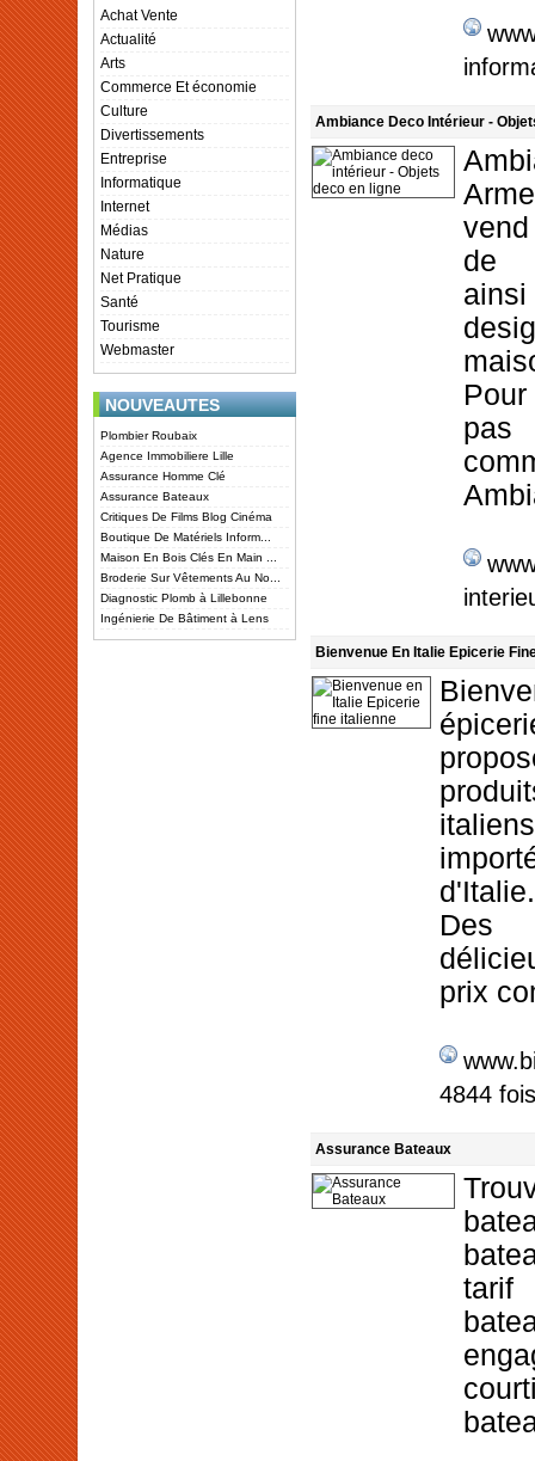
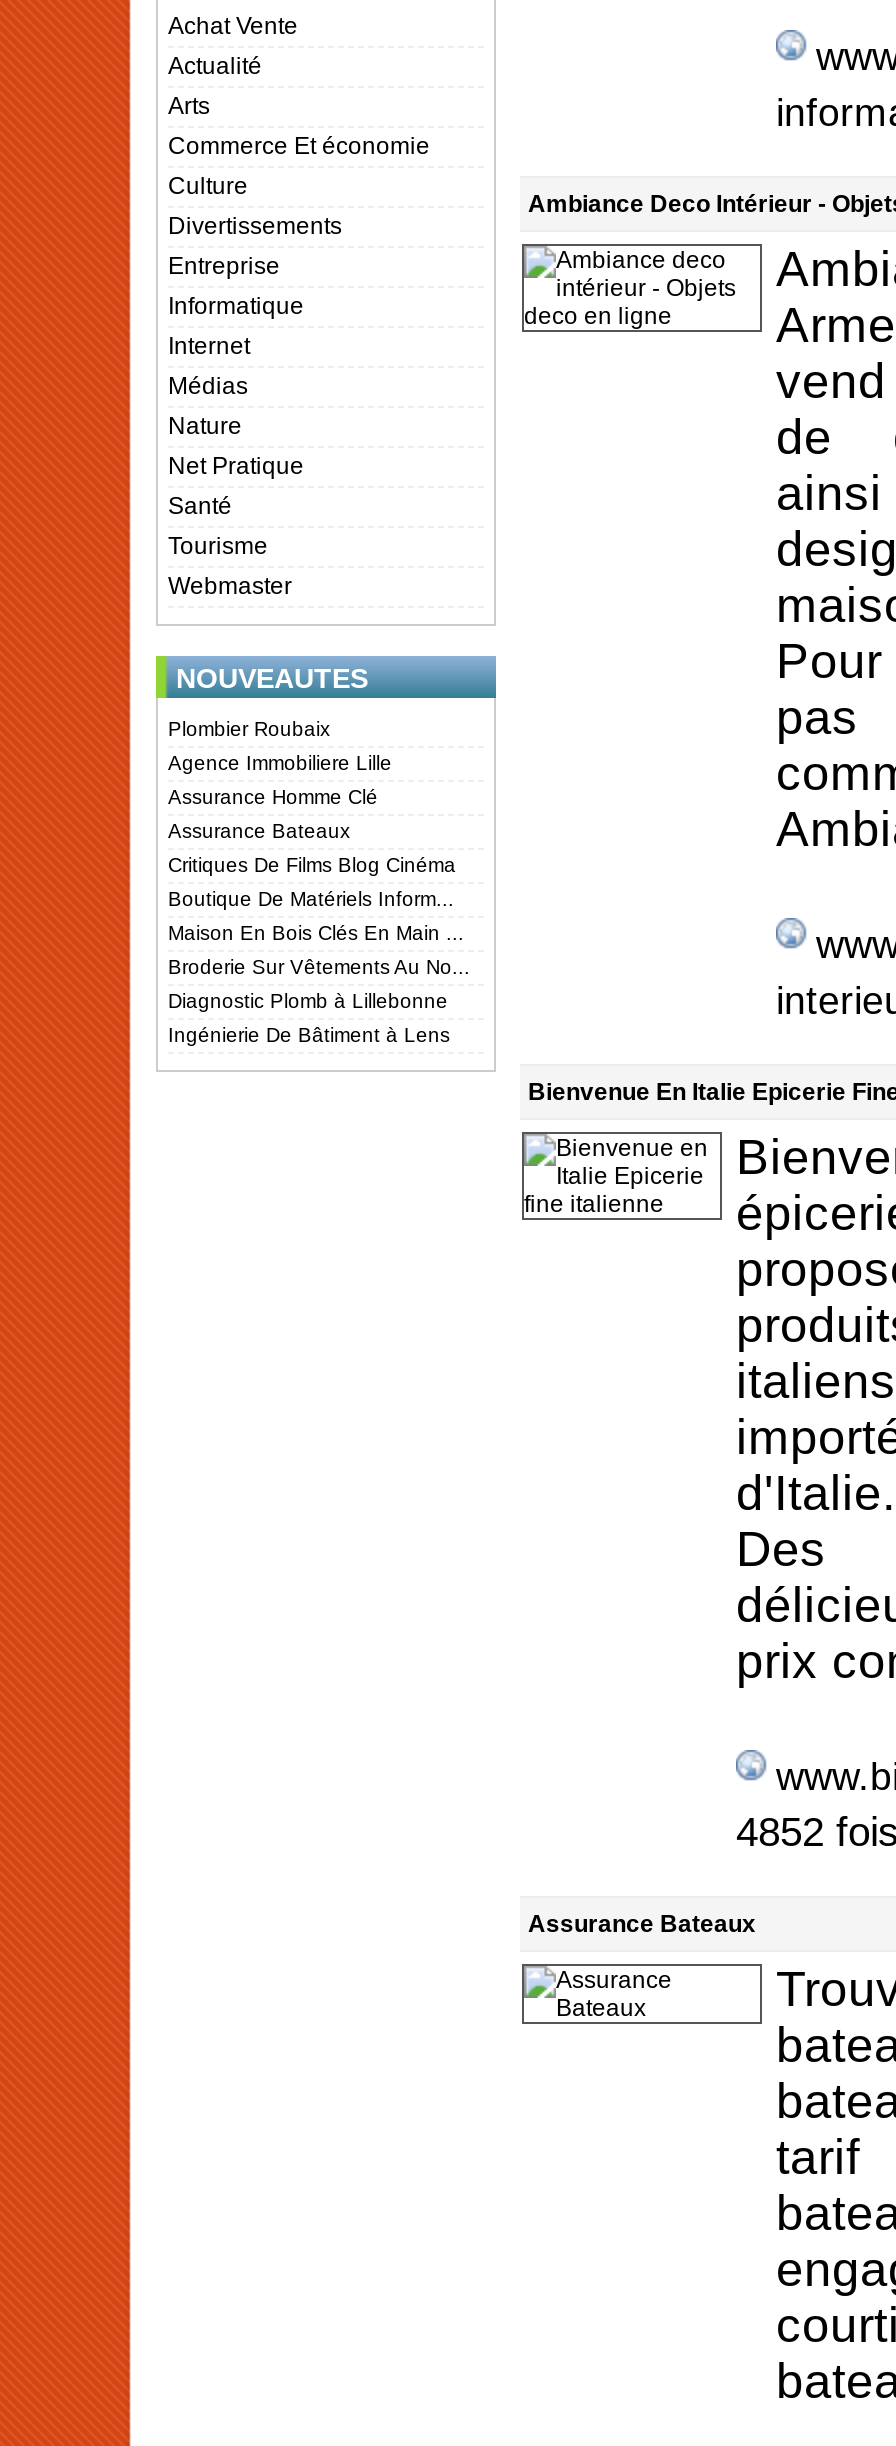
[439,1080,535,1107] 4844 fois -> [736,1808,896,1854] 4852 fois

